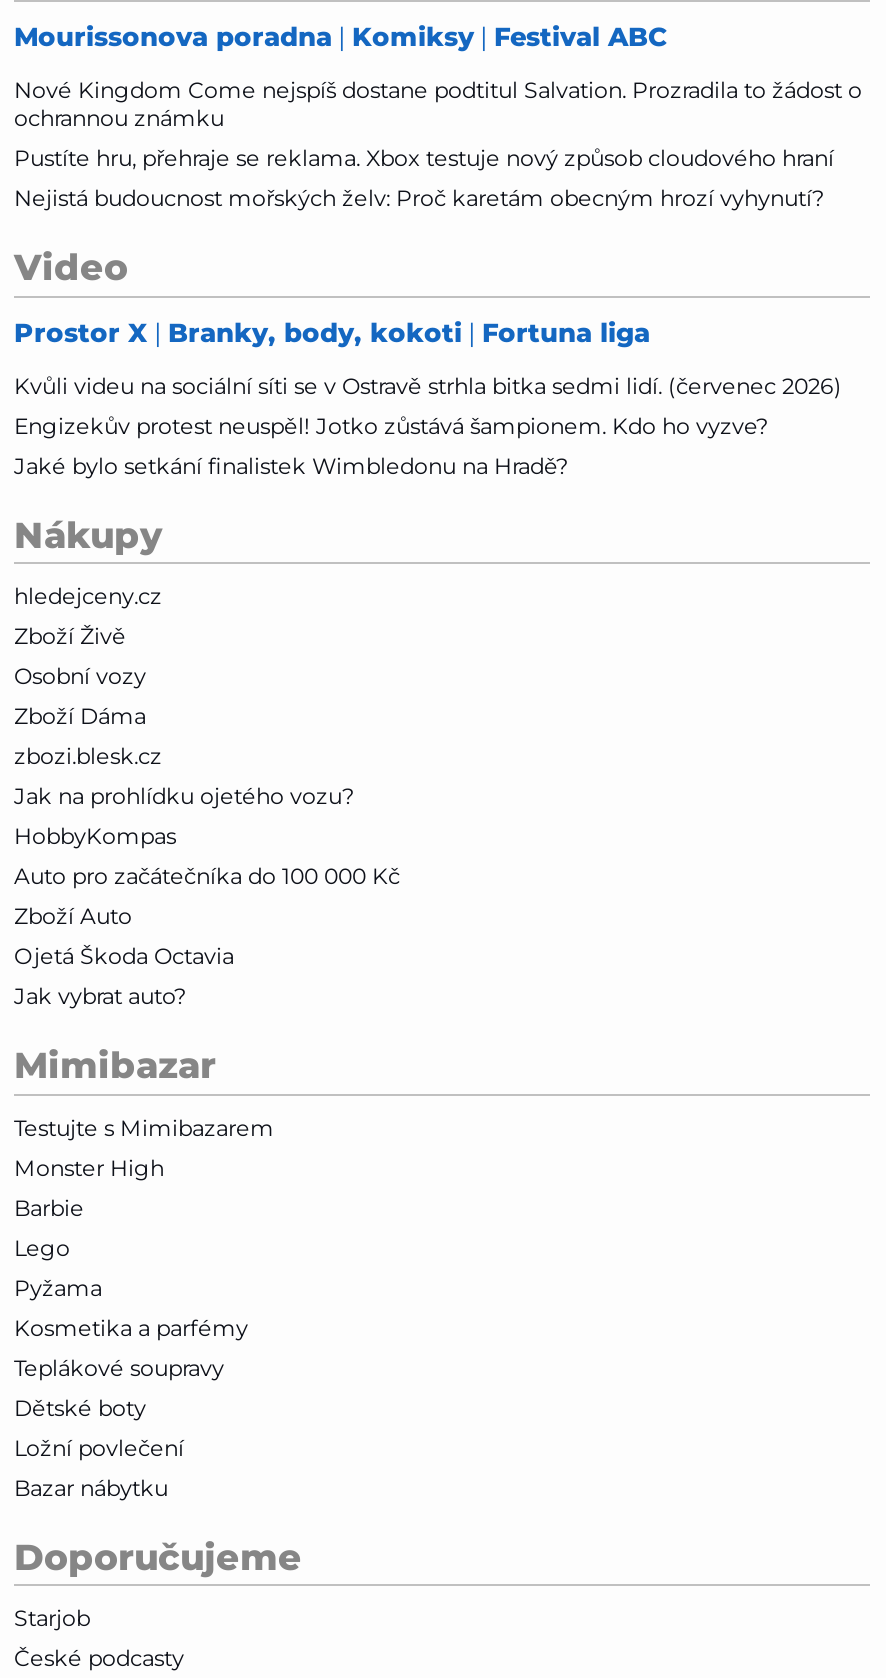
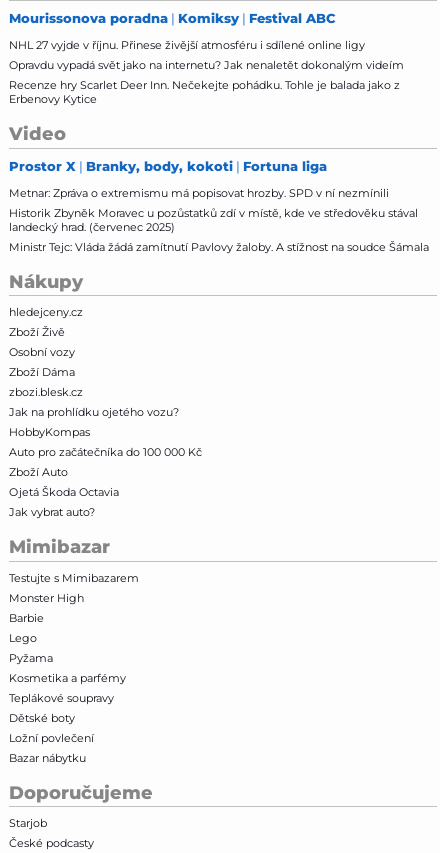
[14,76,862,212] Nové Kingdom Come nejspíš dostane podtitul Salvation. Prozradila to žádost o | ochrannou známku | Pustíte hru, přehraje se reklama. Xbox testuje nový způsob cloudového hraní | Nejistá budoucnost mořských želv: Proč karetám obecným hrozí vyhynutí? -> [9,38,404,106] NHL 27 vyjde v říjnu. Přinese živější atmosféru i sdílené online ligy | Opravdu vypadá svět jako na internetu? Jak nenaletět dokonalým videím | Recenze hry Scarlet Deer Inn. Nečekejte pohádku. Tohle je balada jako z | Erbenovy Kytice
[14,371,842,479] Kvůli videu na sociální síti se v Ostravě strhla bitka sedmi lidí. (červenec 2026) | Engizekův protest neuspěl! Jotko zůstává šampionem. Kdo ho vyzve? | Jaké bylo setkání finalistek Wimbledonu na Hradě? -> [9,185,429,253] Metnar: Zpráva o extremismu má popisovat hrozby. SPD v ní nezmínili | Historik Zbyněk Moravec u pozůstatků zdí v místě, kde ve středověku stával | landecký hrad. (červenec 2025) | Ministr Tejc: Vláda žádá zamítnutí Pavlovy žaloby. A stížnost na soudce Šámala

